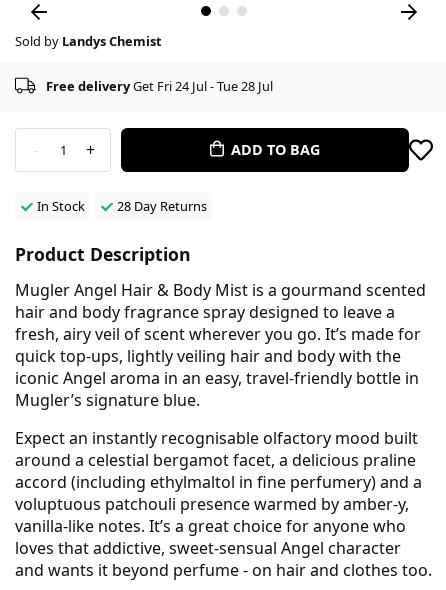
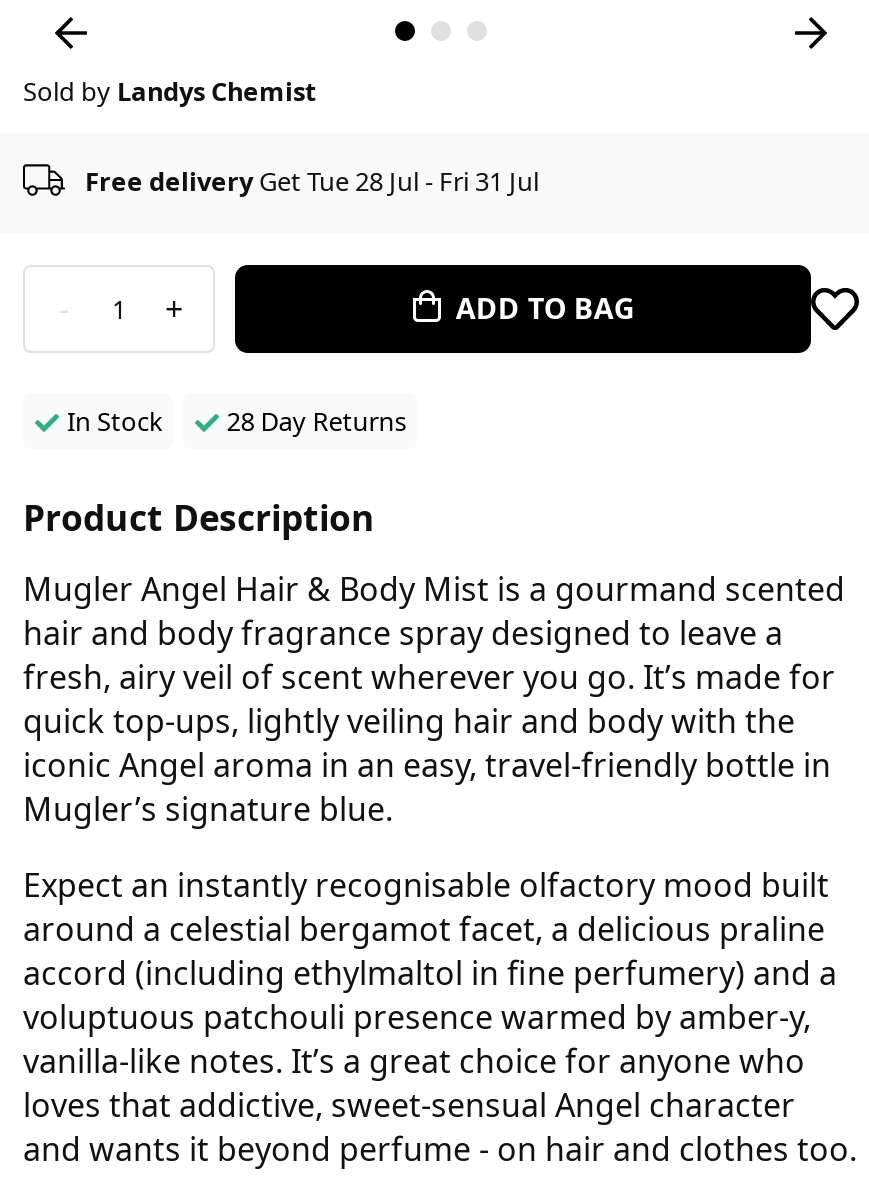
[46,77,273,95] Free deliveryGet Fri 24 Jul - Tue 28 Jul -> [85,164,539,200] Free deliveryGet Tue 28 Jul - Fri 31 Jul

